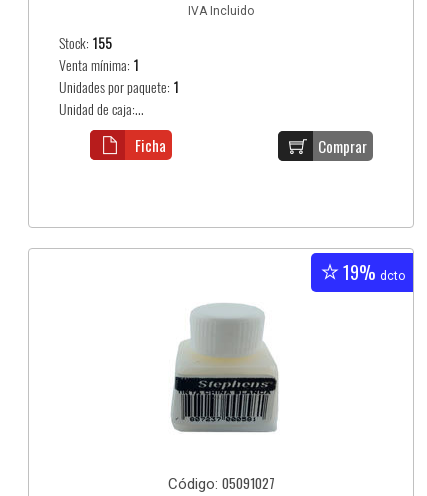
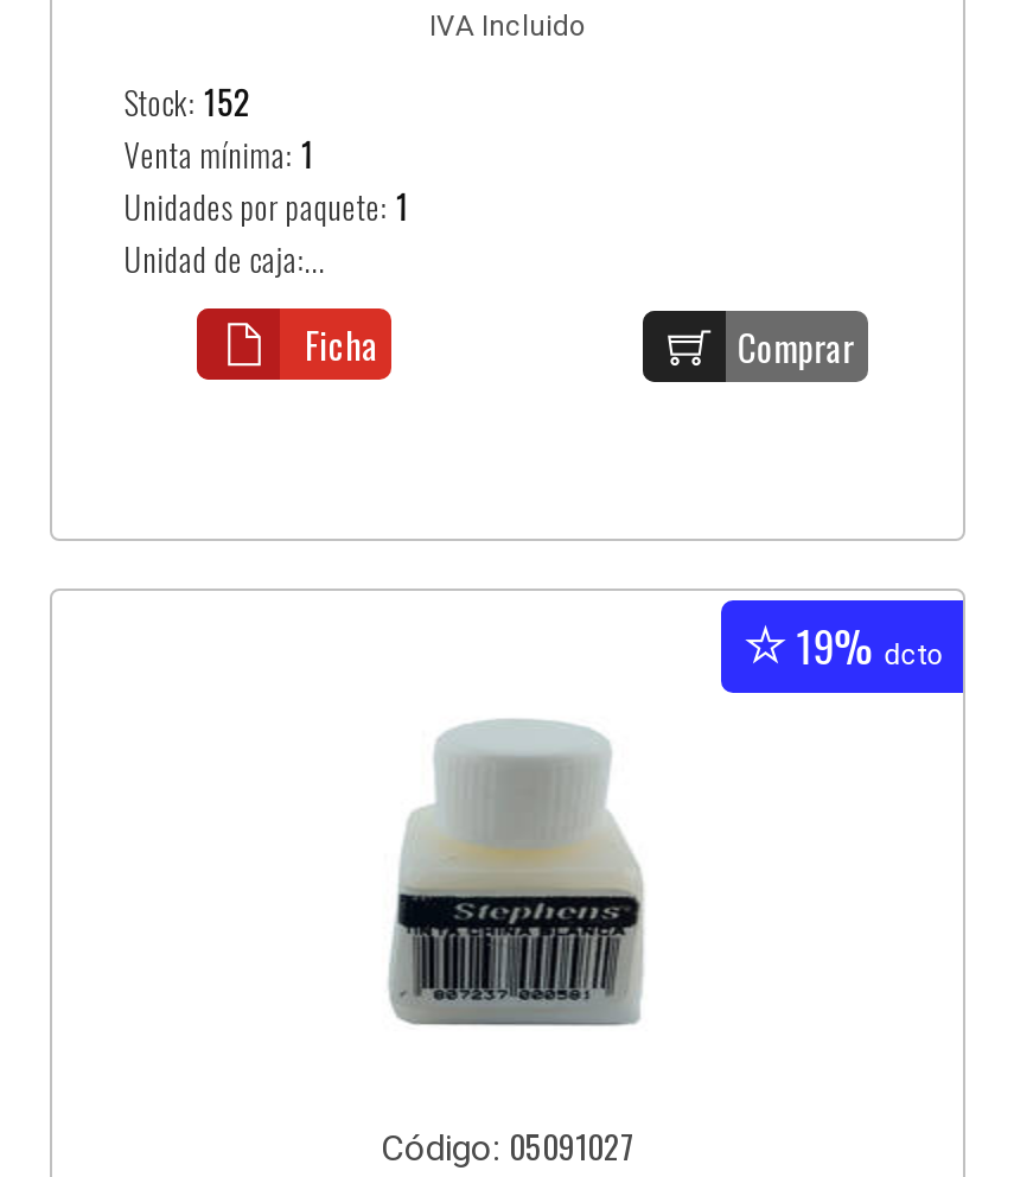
[59,34,112,53] Stock: 155 -> [124,82,250,127] Stock: 152

